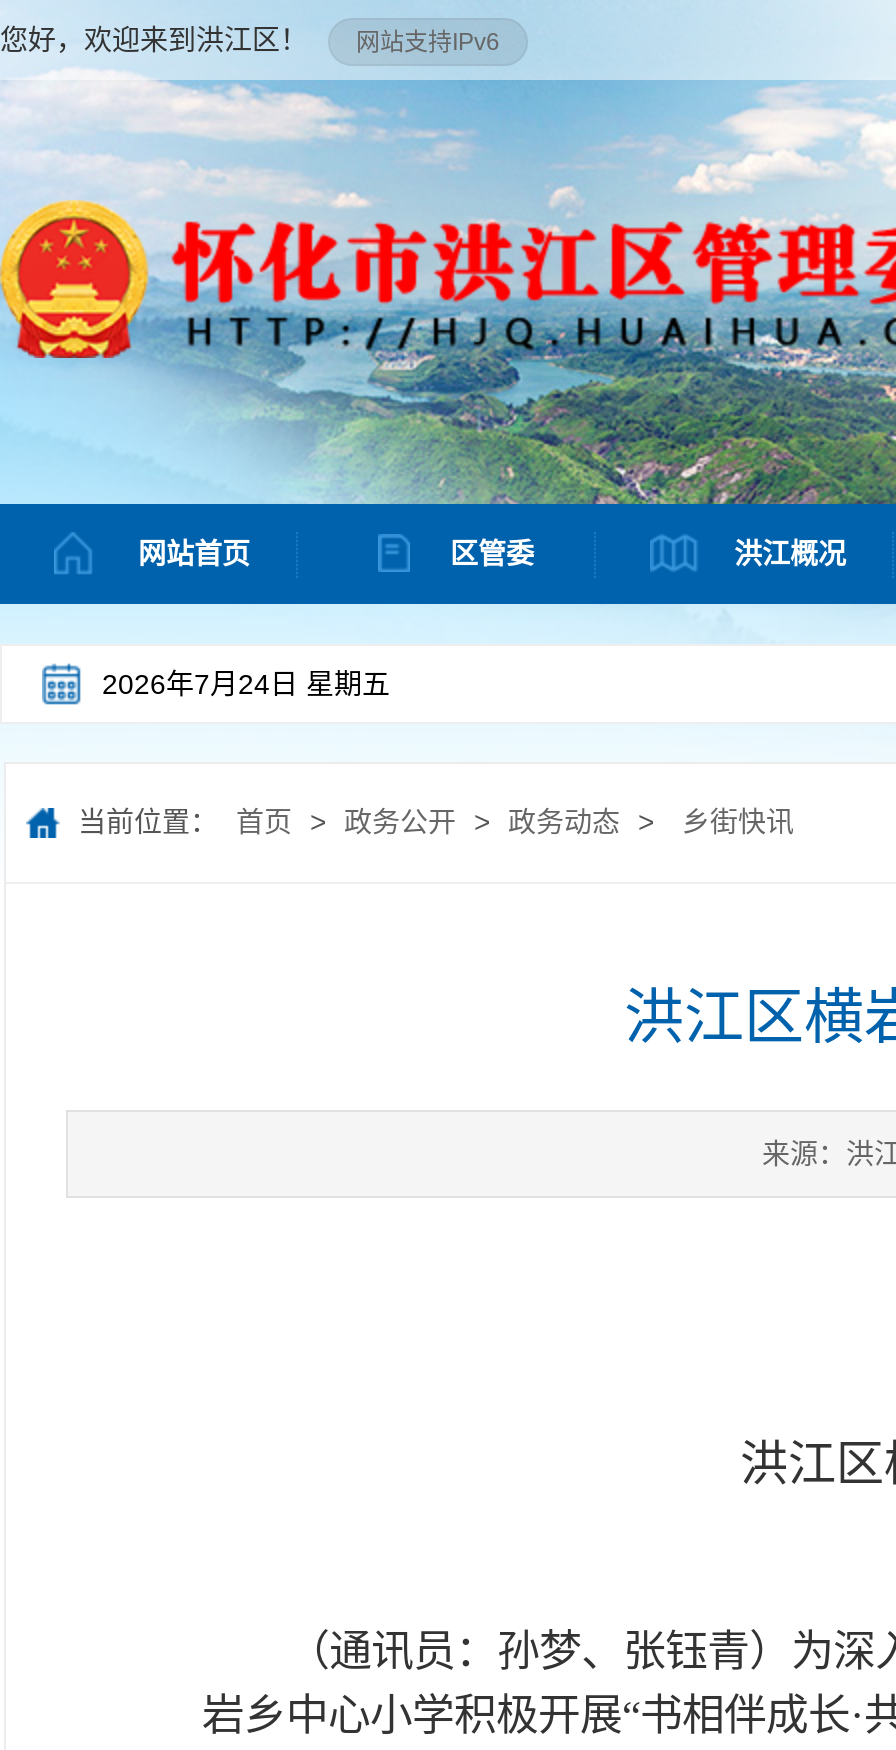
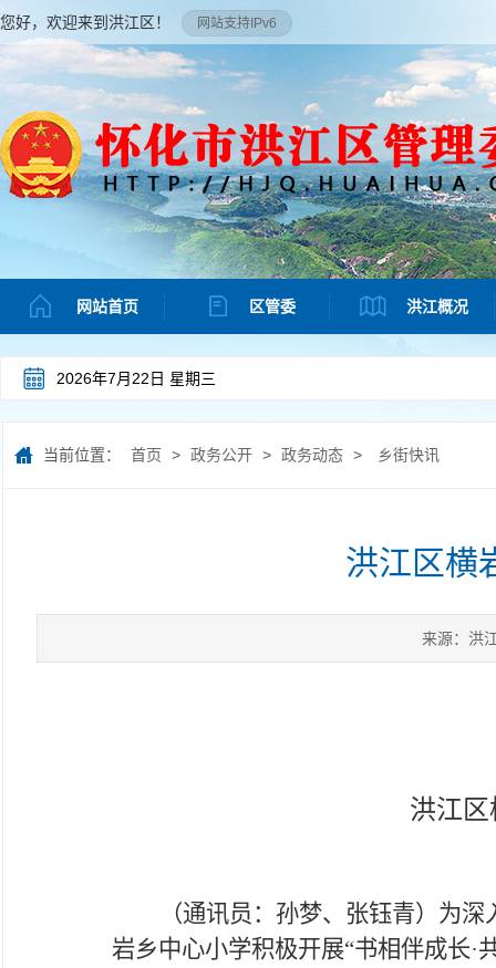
[102,668,426,700] 2026年7月24日 星期五 -> [56,369,236,387] 2026年7月22日 星期三

